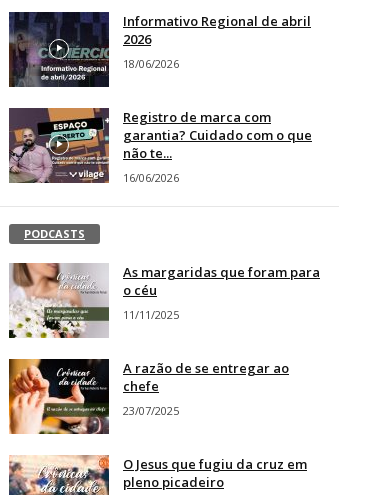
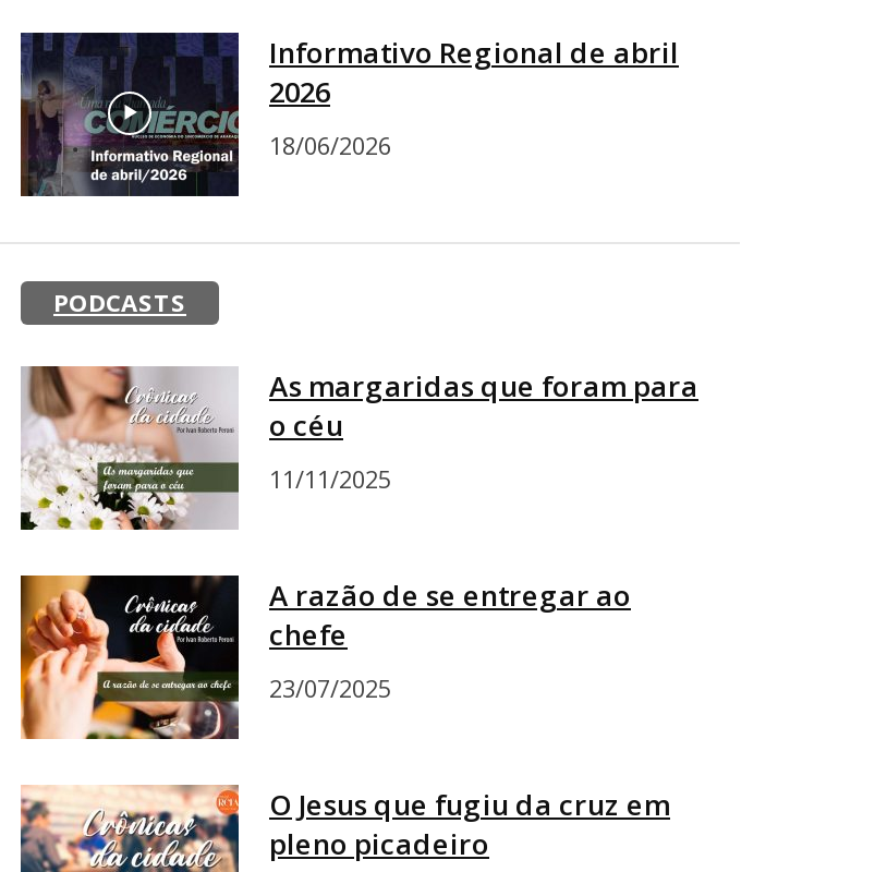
[9,107,312,185] [image] | Registro de marca com | garantia? Cuidado com o que | não te... | 16/06/2026 -> none

